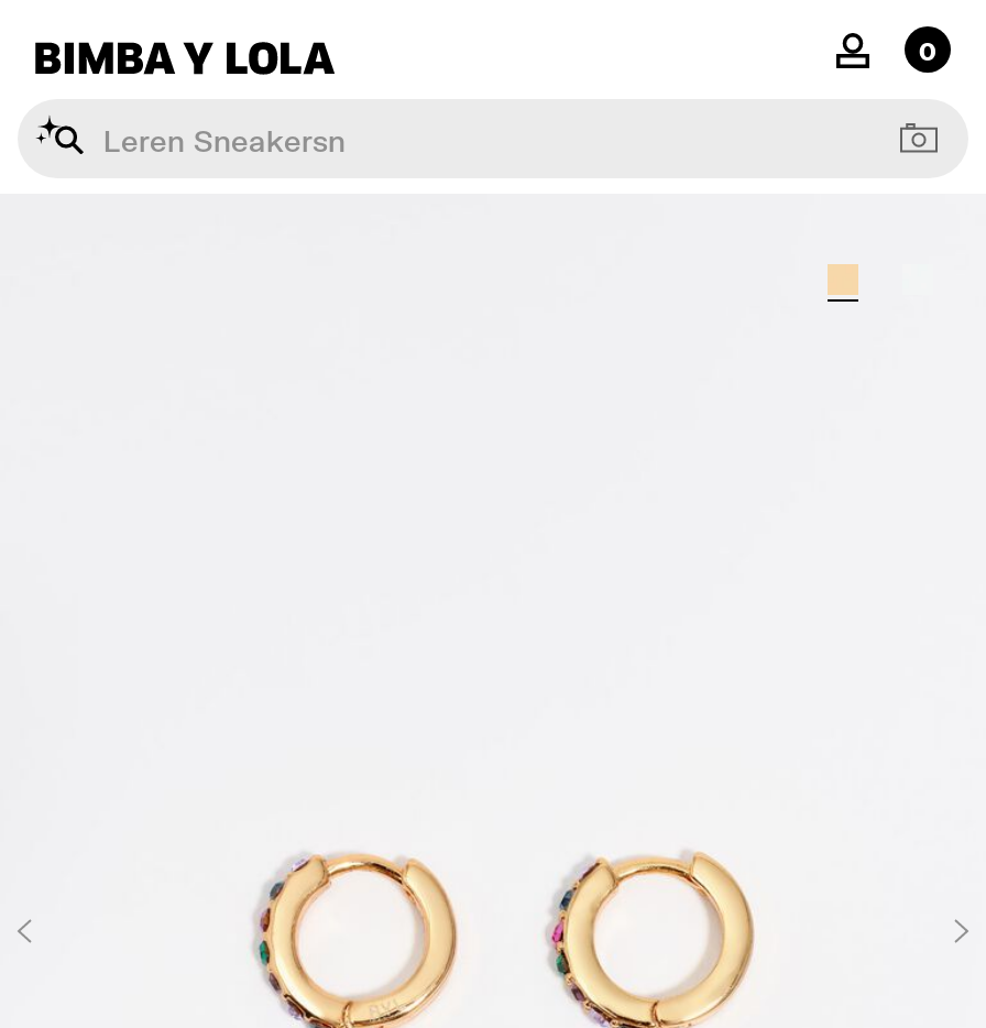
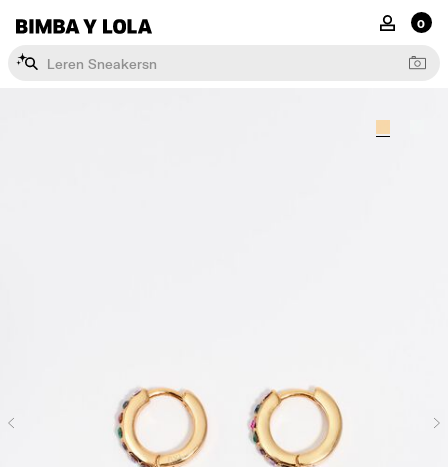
[103,122,167,157] Lere -> [47,55,157,71] L eren Sneakersn

